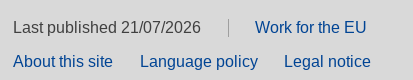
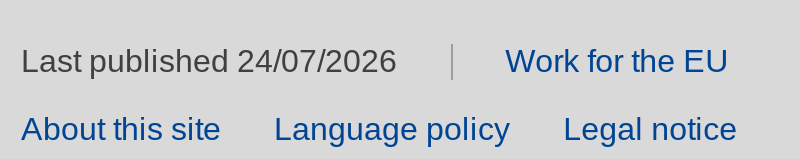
[13,19,201,36] Last published 21/07/2026 -> [21,44,397,78] Last published 24/07/2026

